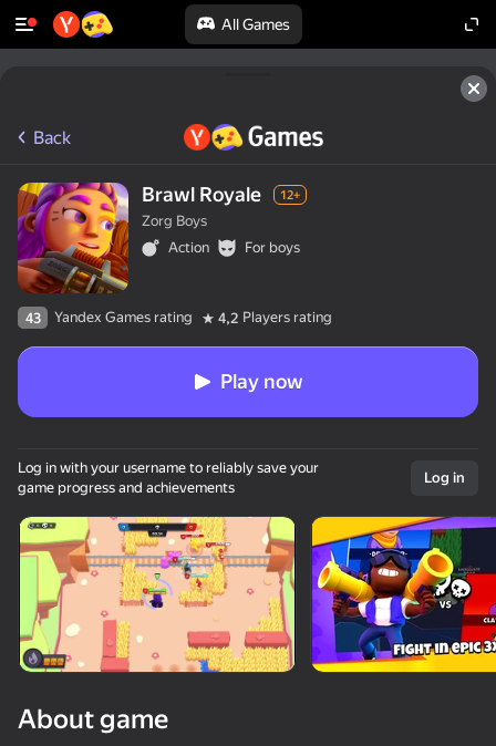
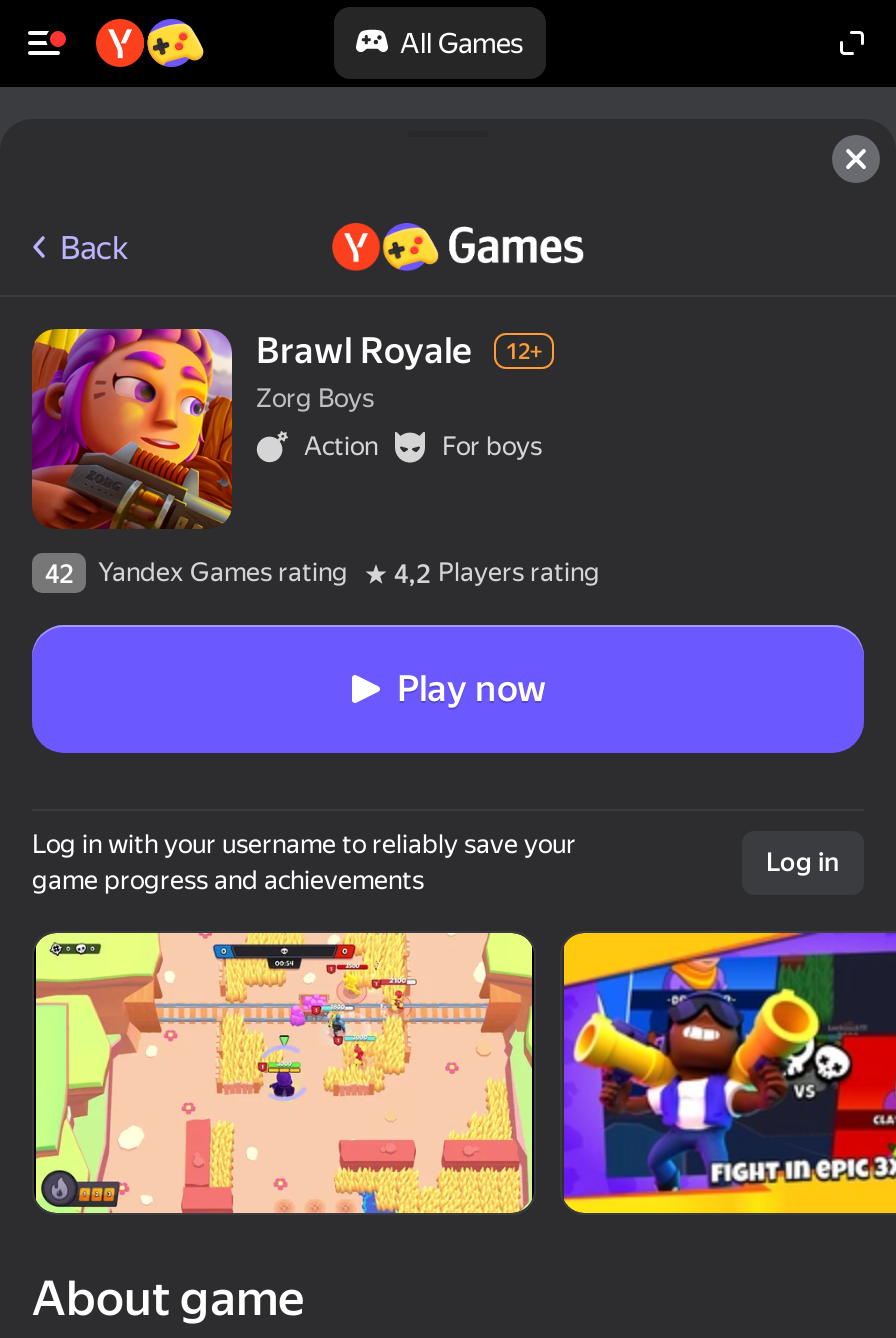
[25,309,332,326] 43 Yandex Games rating 4,2 Players rating -> [45,557,600,588] 42 Yandex Games rating 4,2 Players rating

